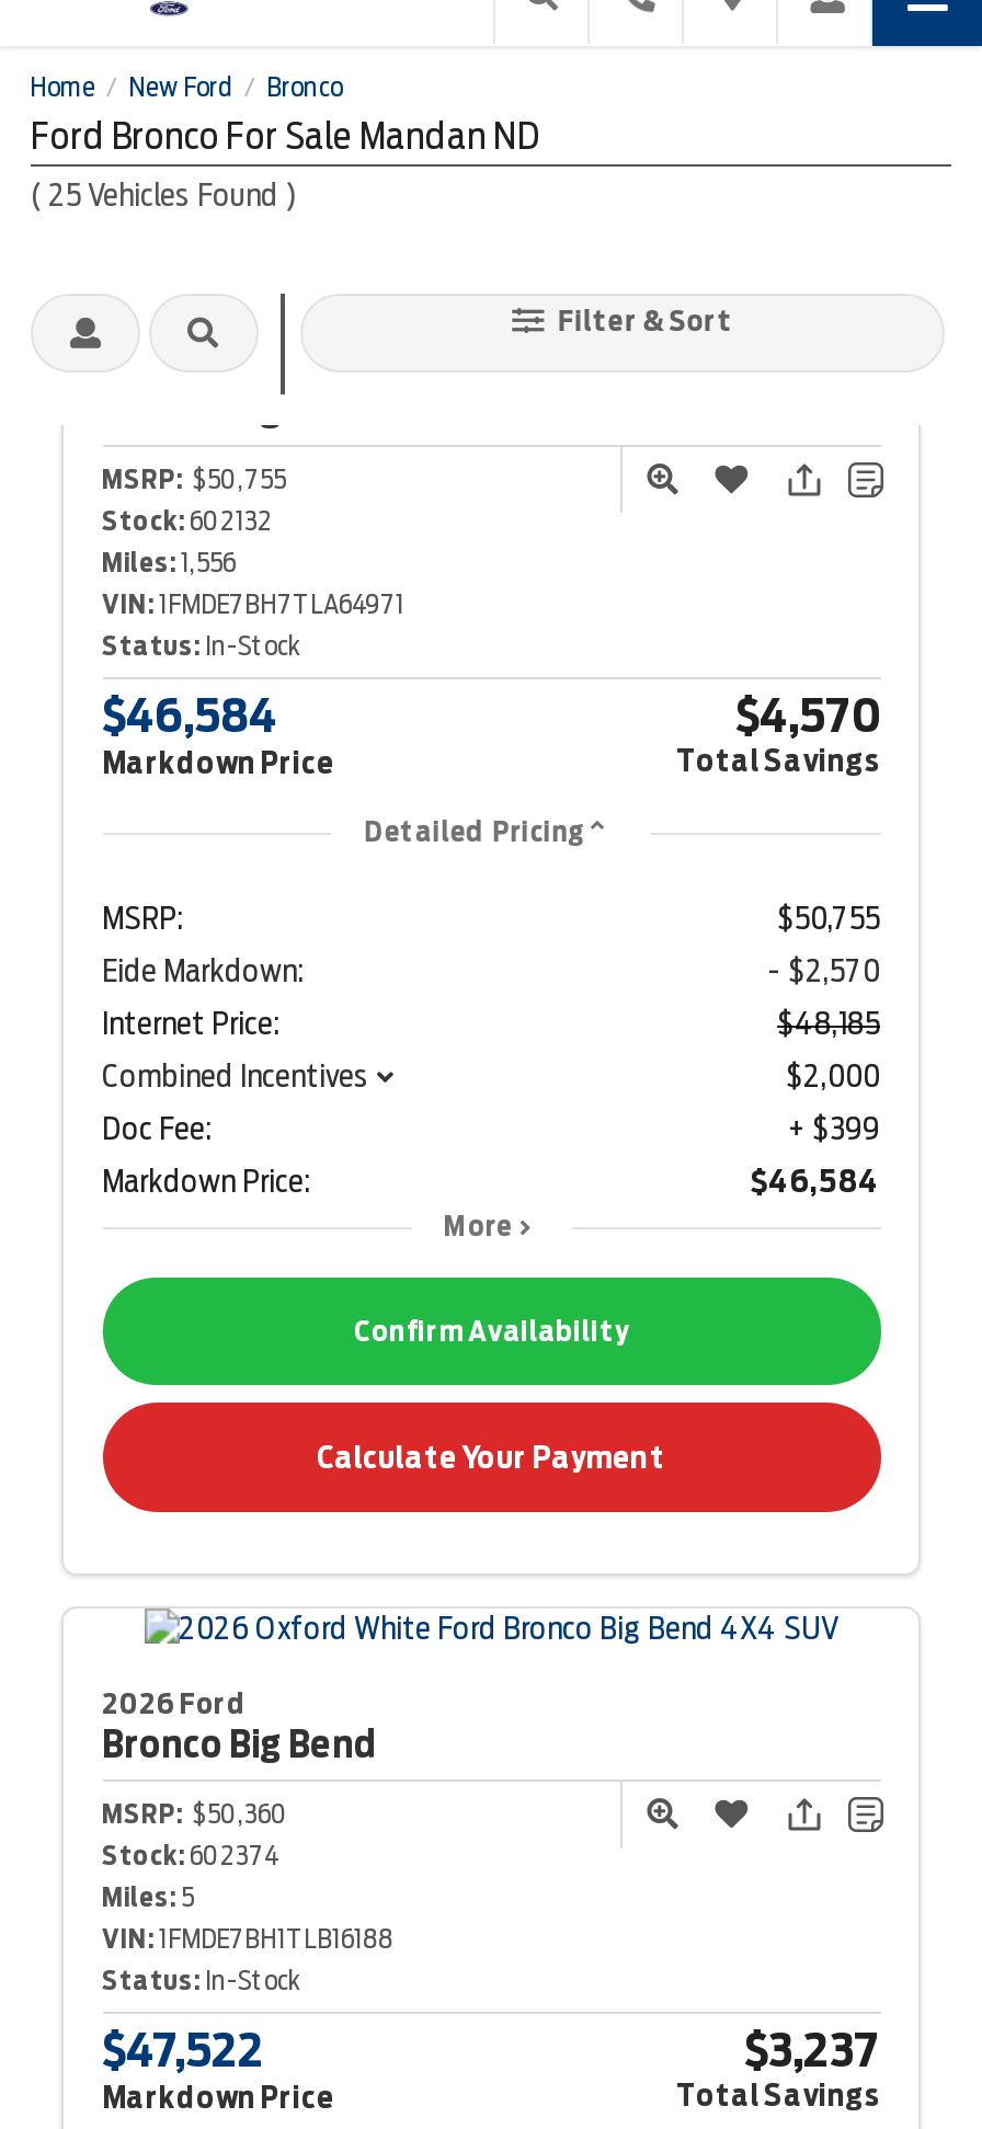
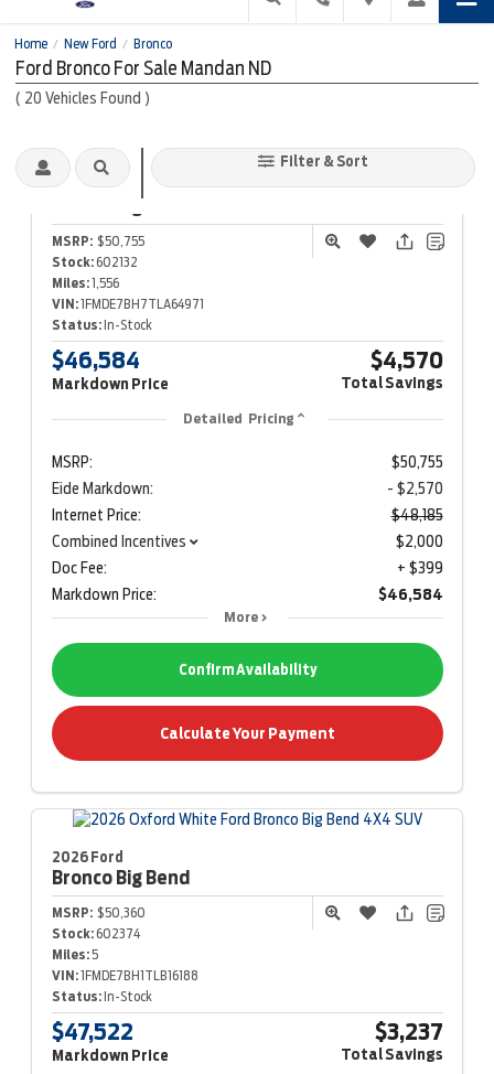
[31,178,296,213] (25 Vehicles Found) -> [15,89,150,107] (20 Vehicles Found)

